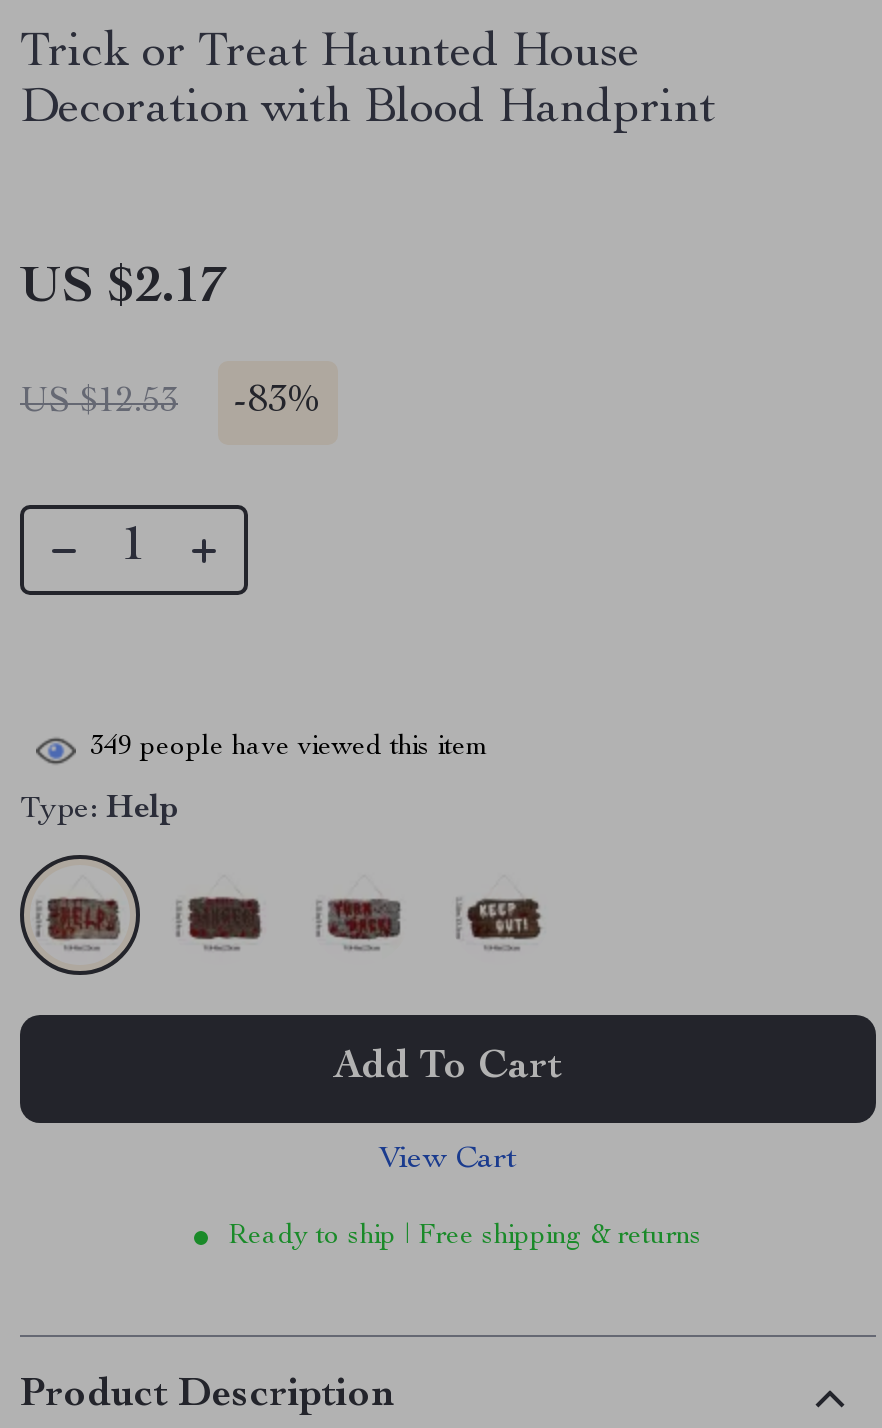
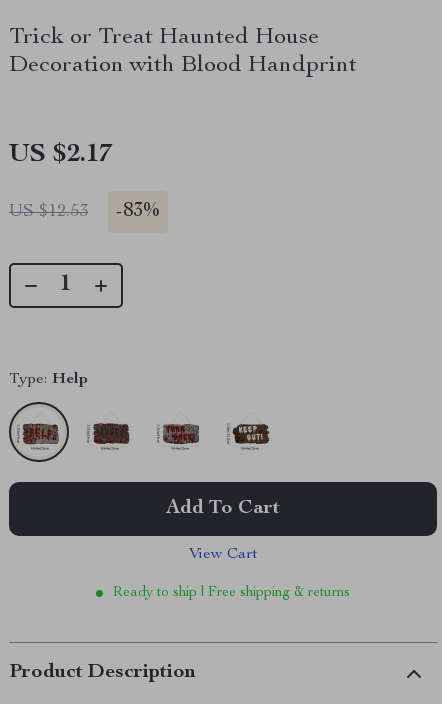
[90,734,490,762] 349 people have viewed this item -> none

